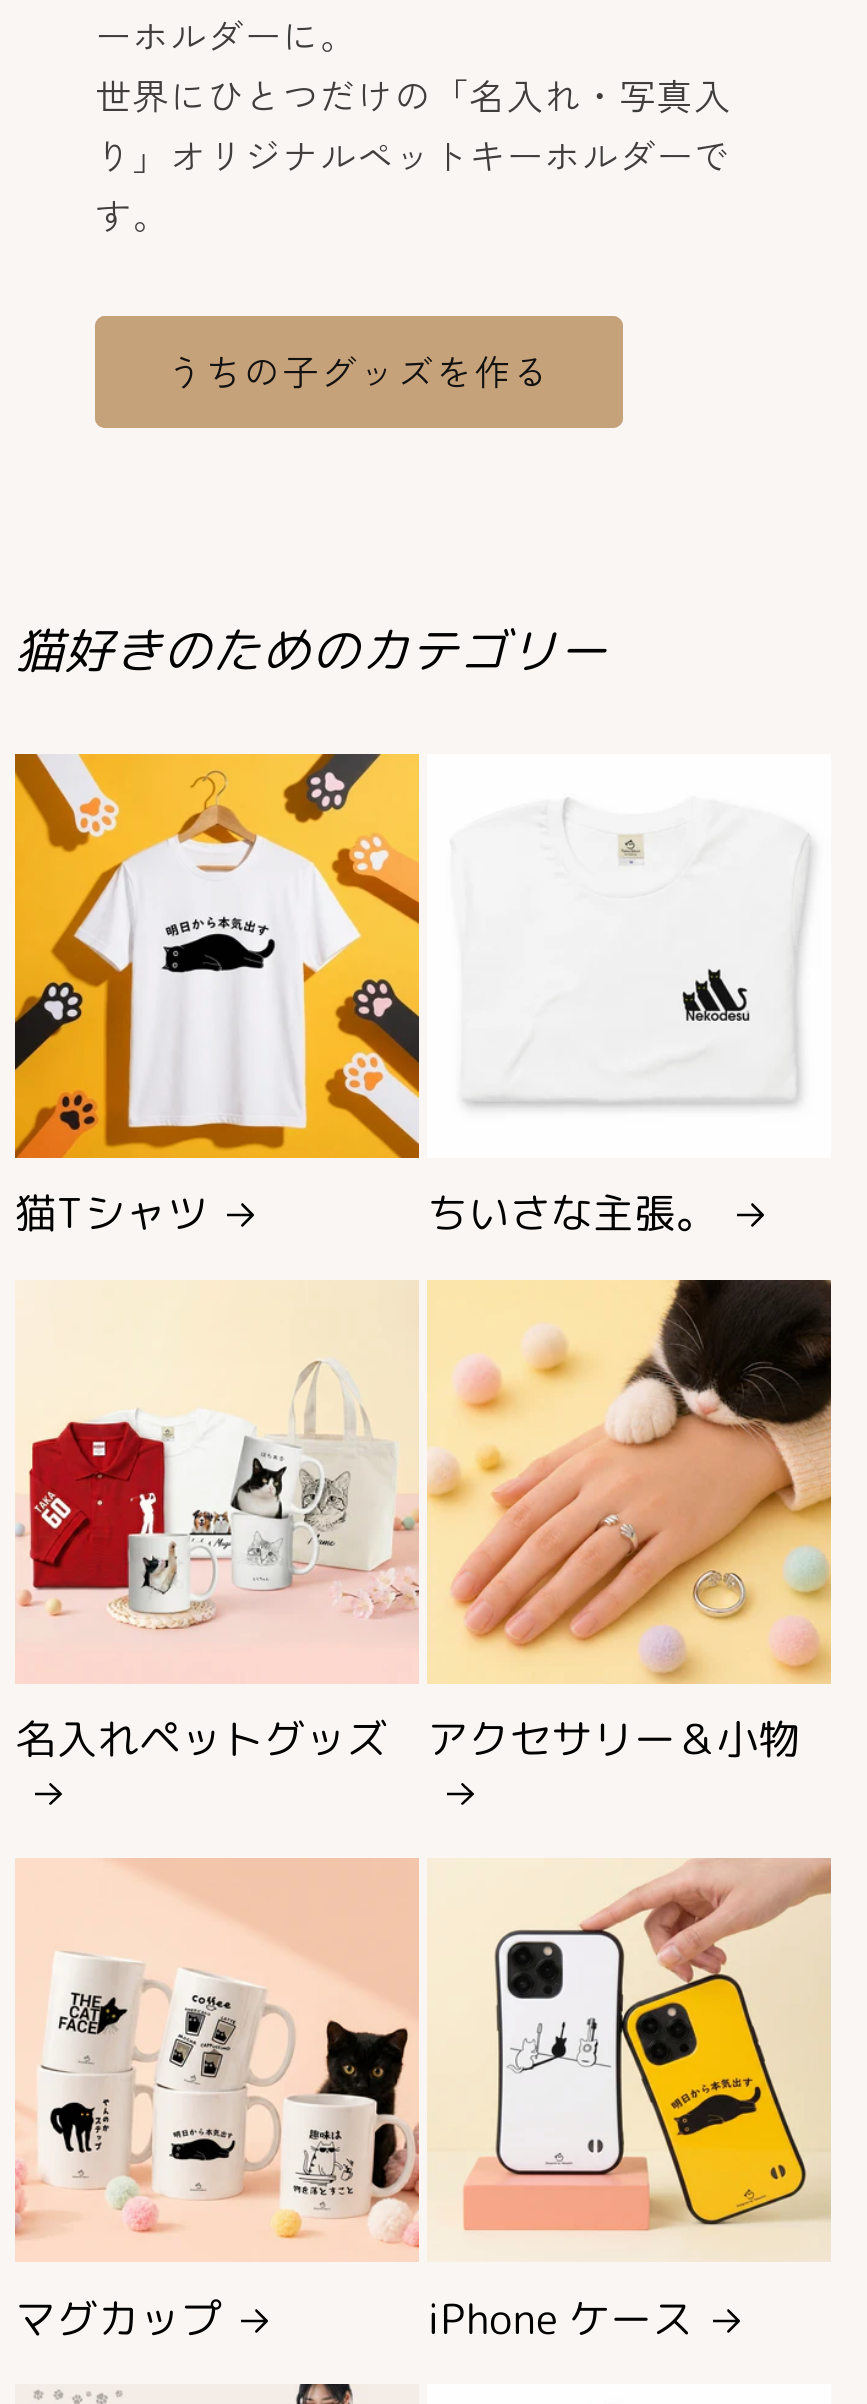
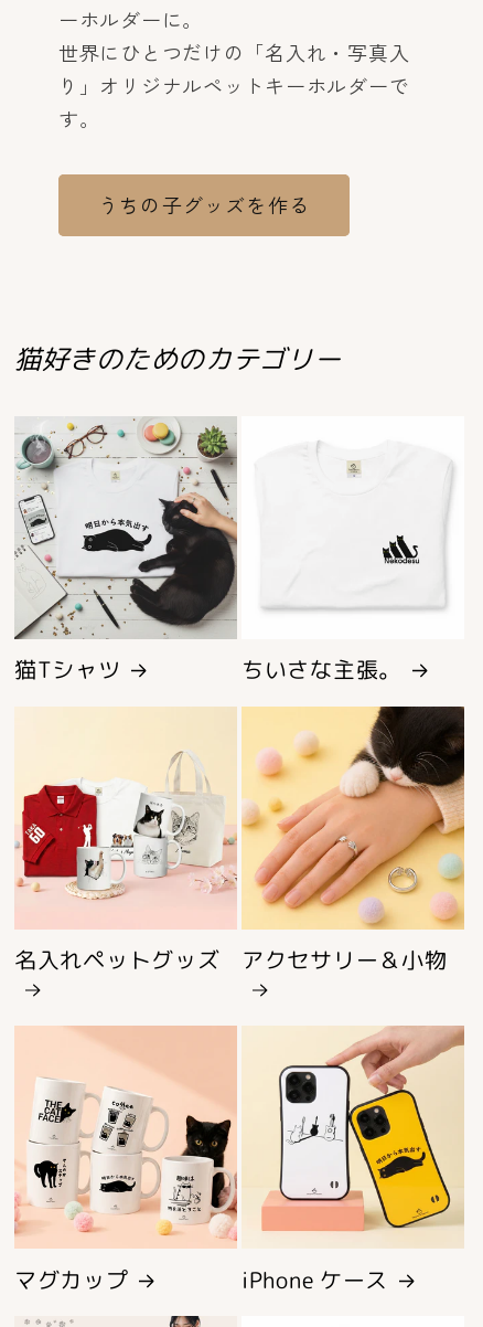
[13,752,421,1160] [image] -> [14,416,238,640] [image]

